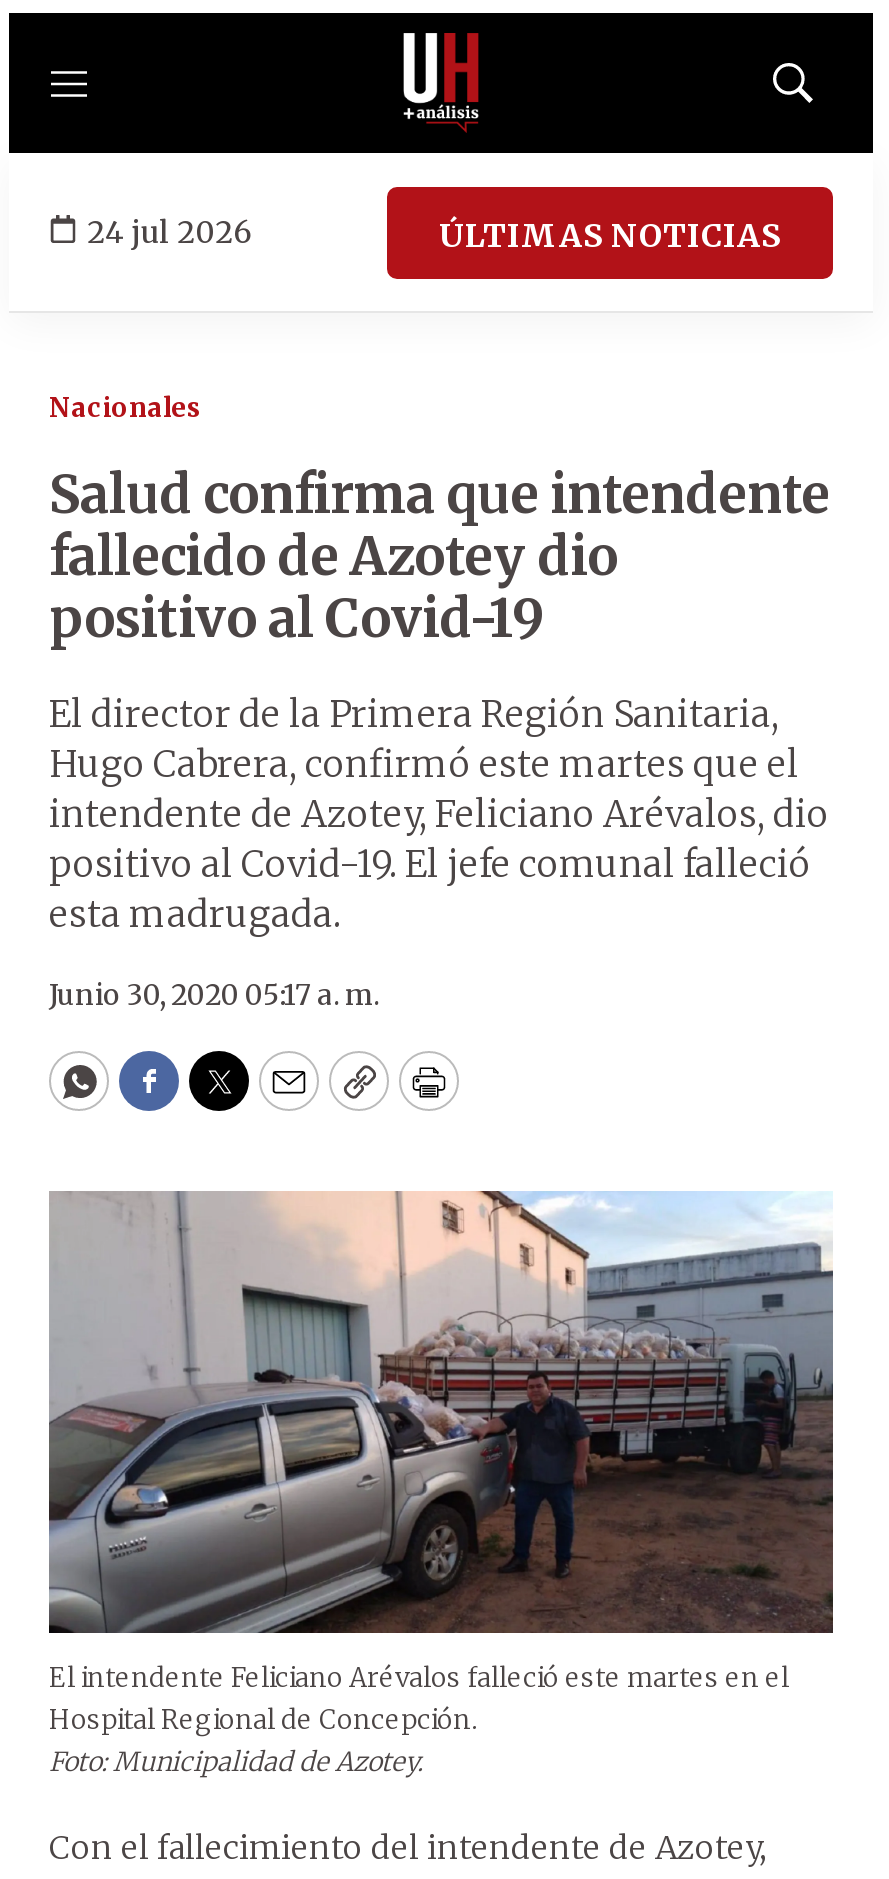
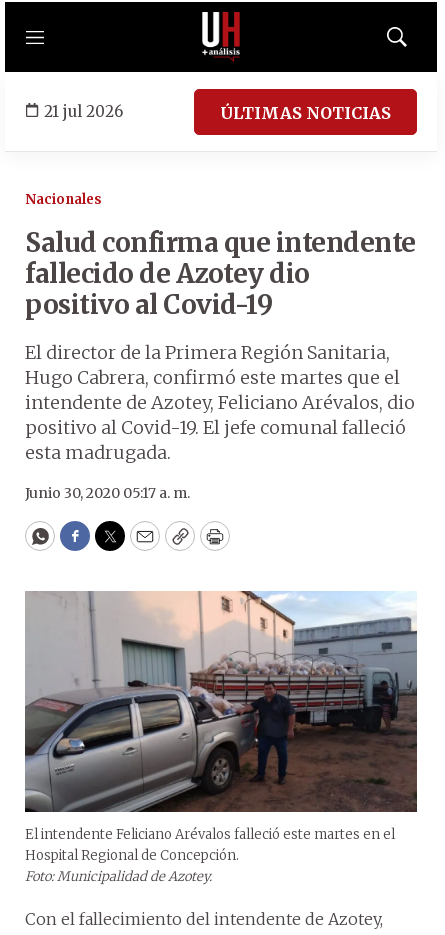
[87,212,251,250] 24 jul 2026 -> [44,101,123,120] 21 jul 2026

